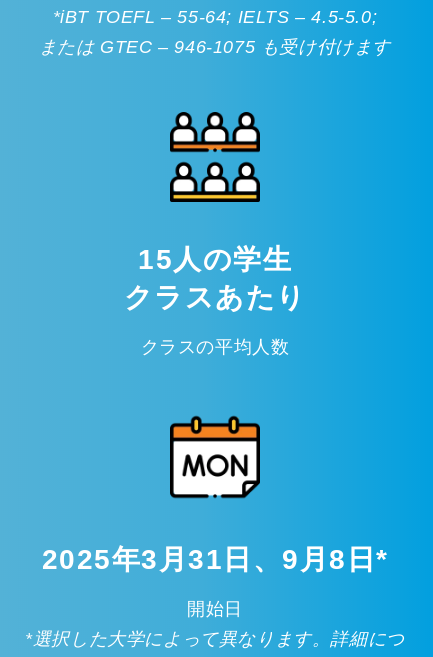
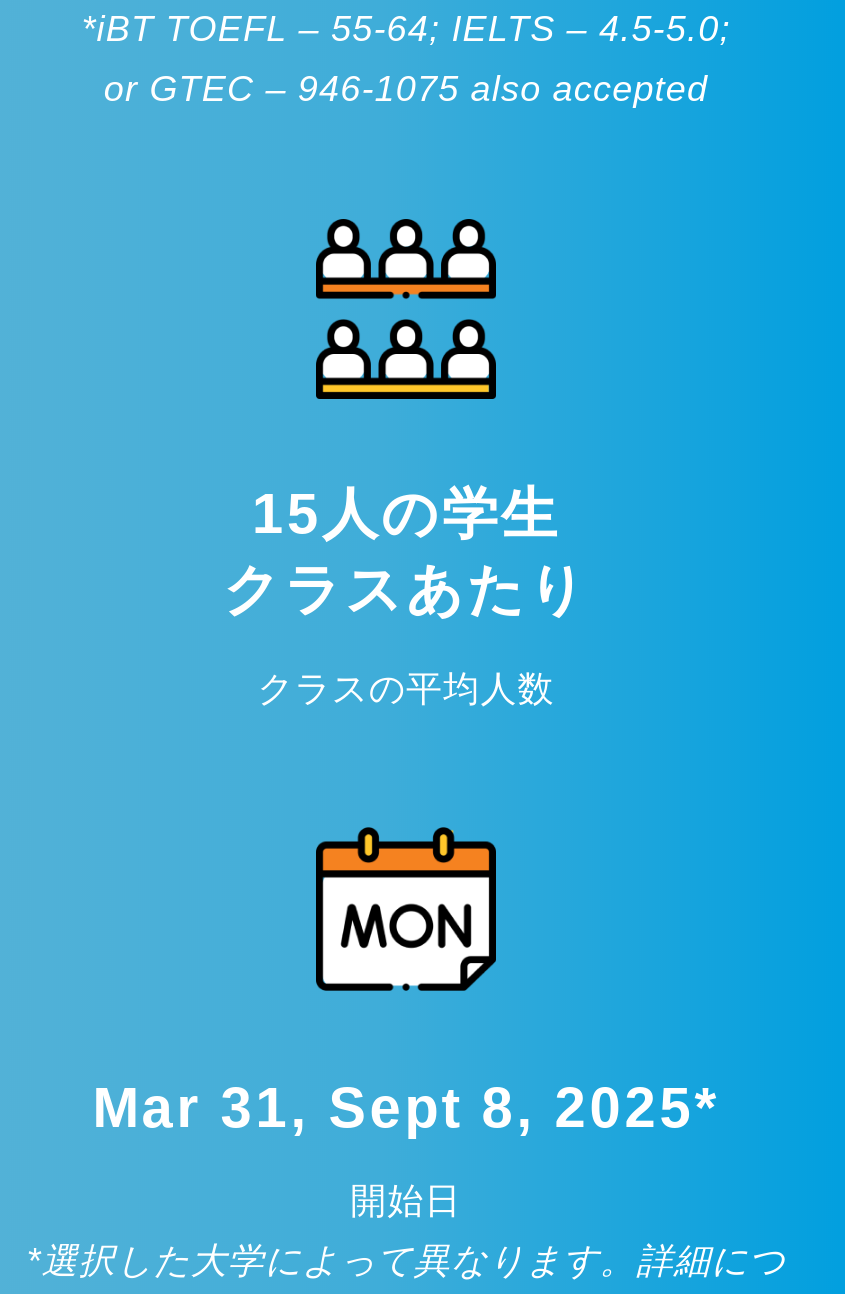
[39,37,391,57] または GTEC – 946-1075 も受け付けます -> [104,69,708,109] or GTEC – 946-1075 also accepted
[41,544,388,575] 2025年3月31日、9月8日* -> [92,1077,720,1139] Mar 31, Sept 8, 2025*

